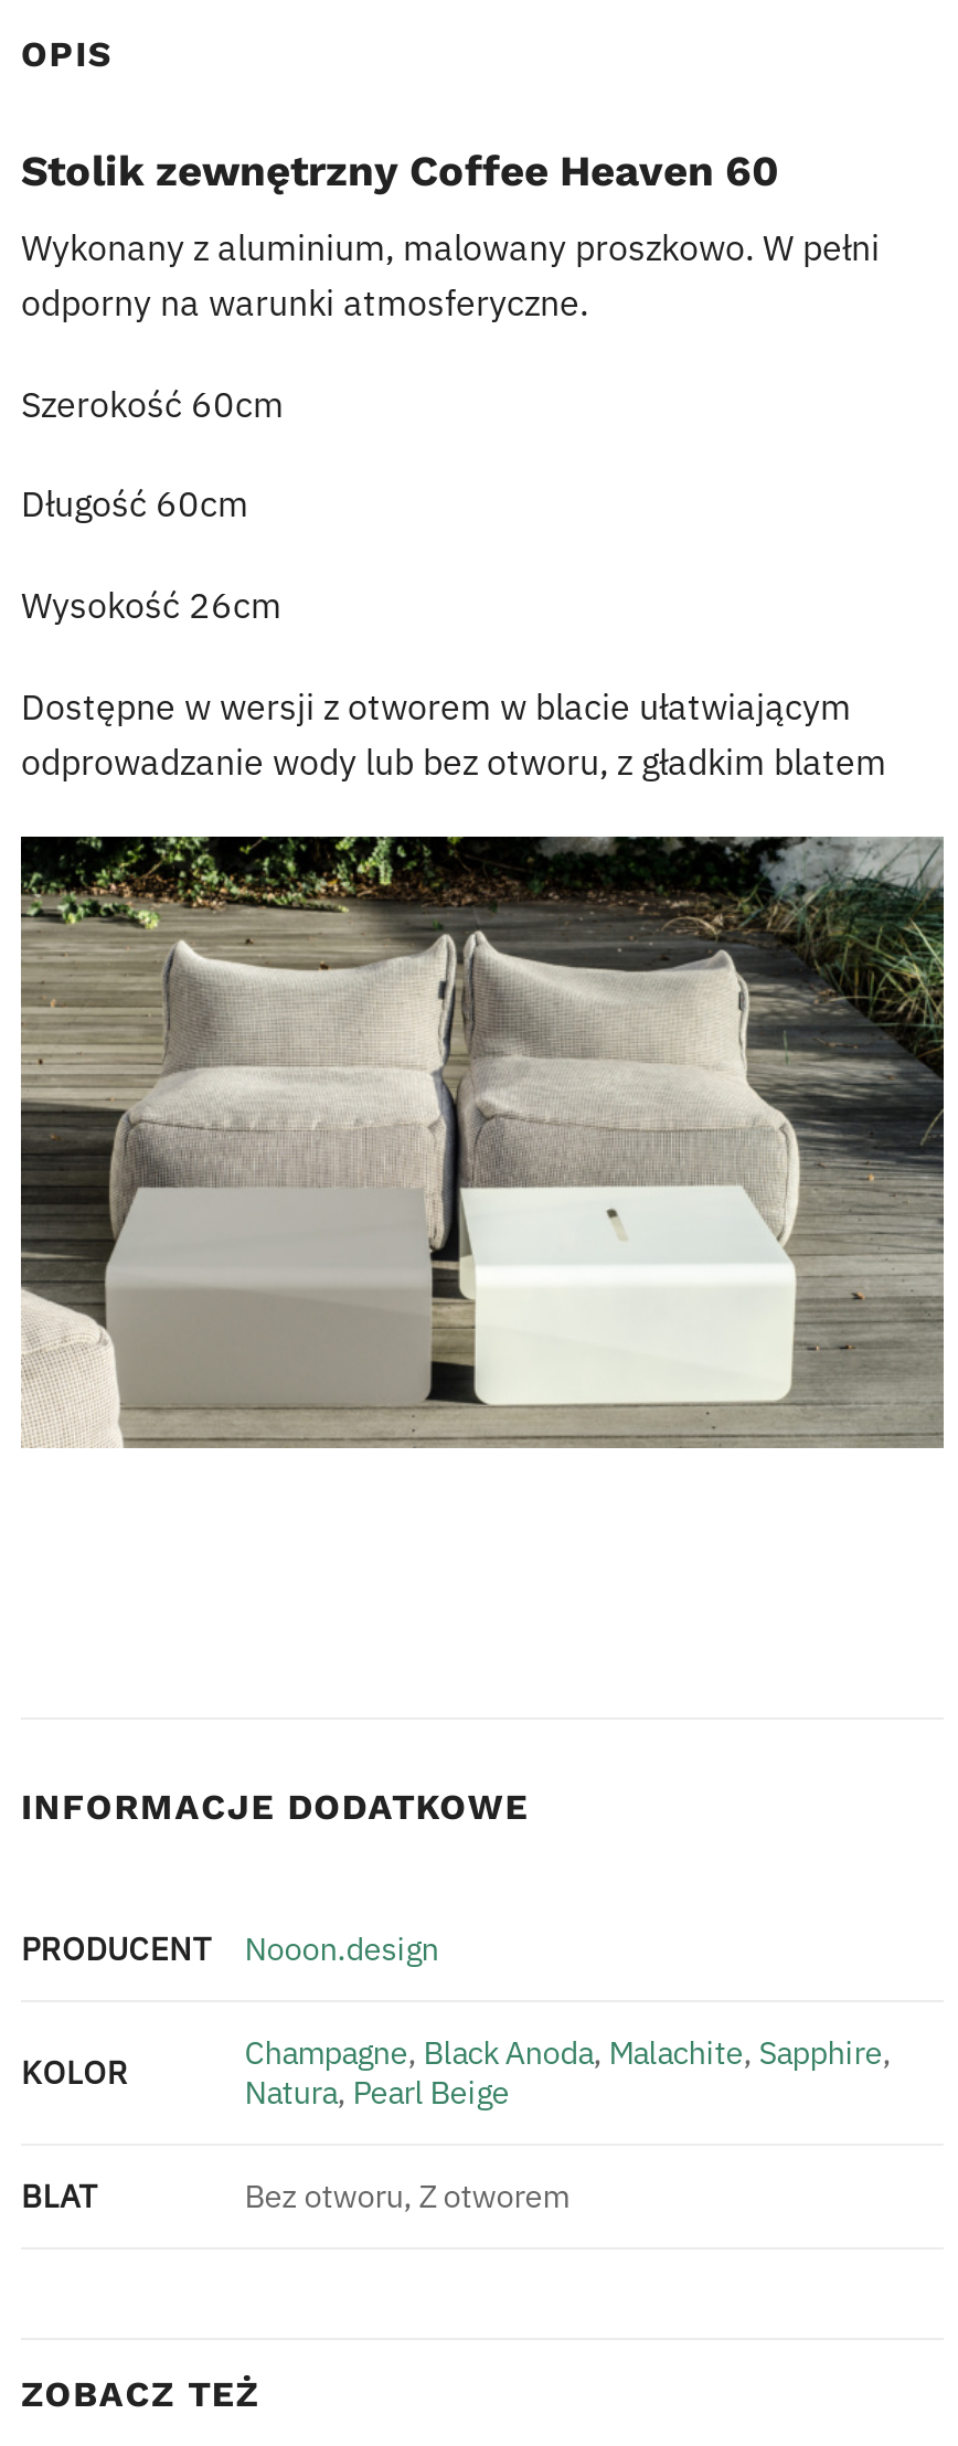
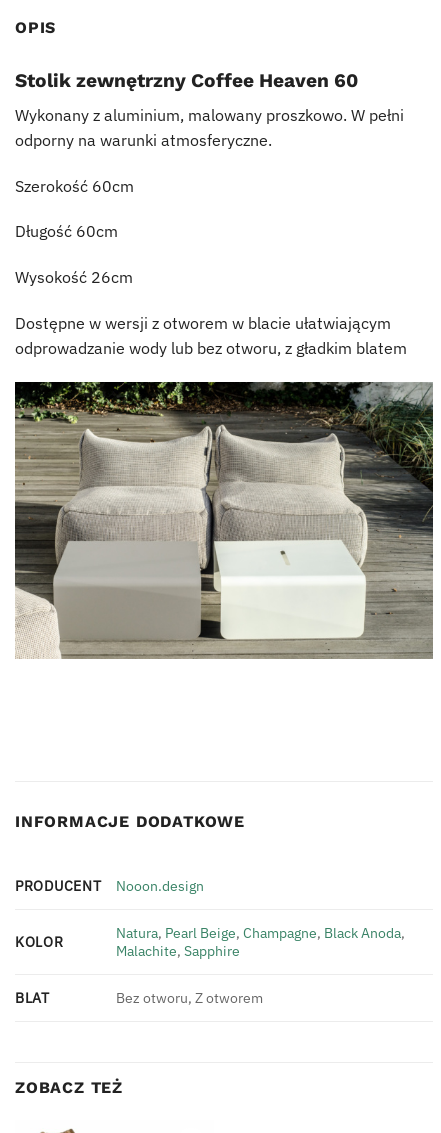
[244,2032,891,2114] Champagne, Black Anoda, Malachite, Sapphire, | Natura, Pearl Beige -> [116,923,405,960] Natura, Pearl Beige, Champagne, Black Anoda, | Malachite, Sapphire

